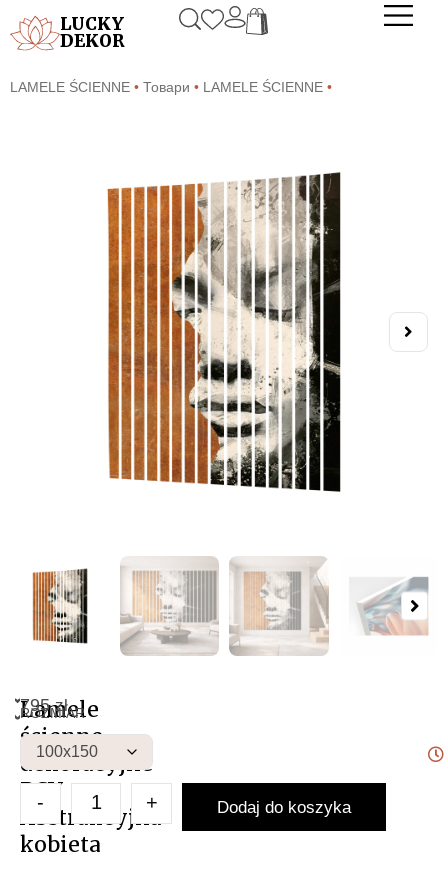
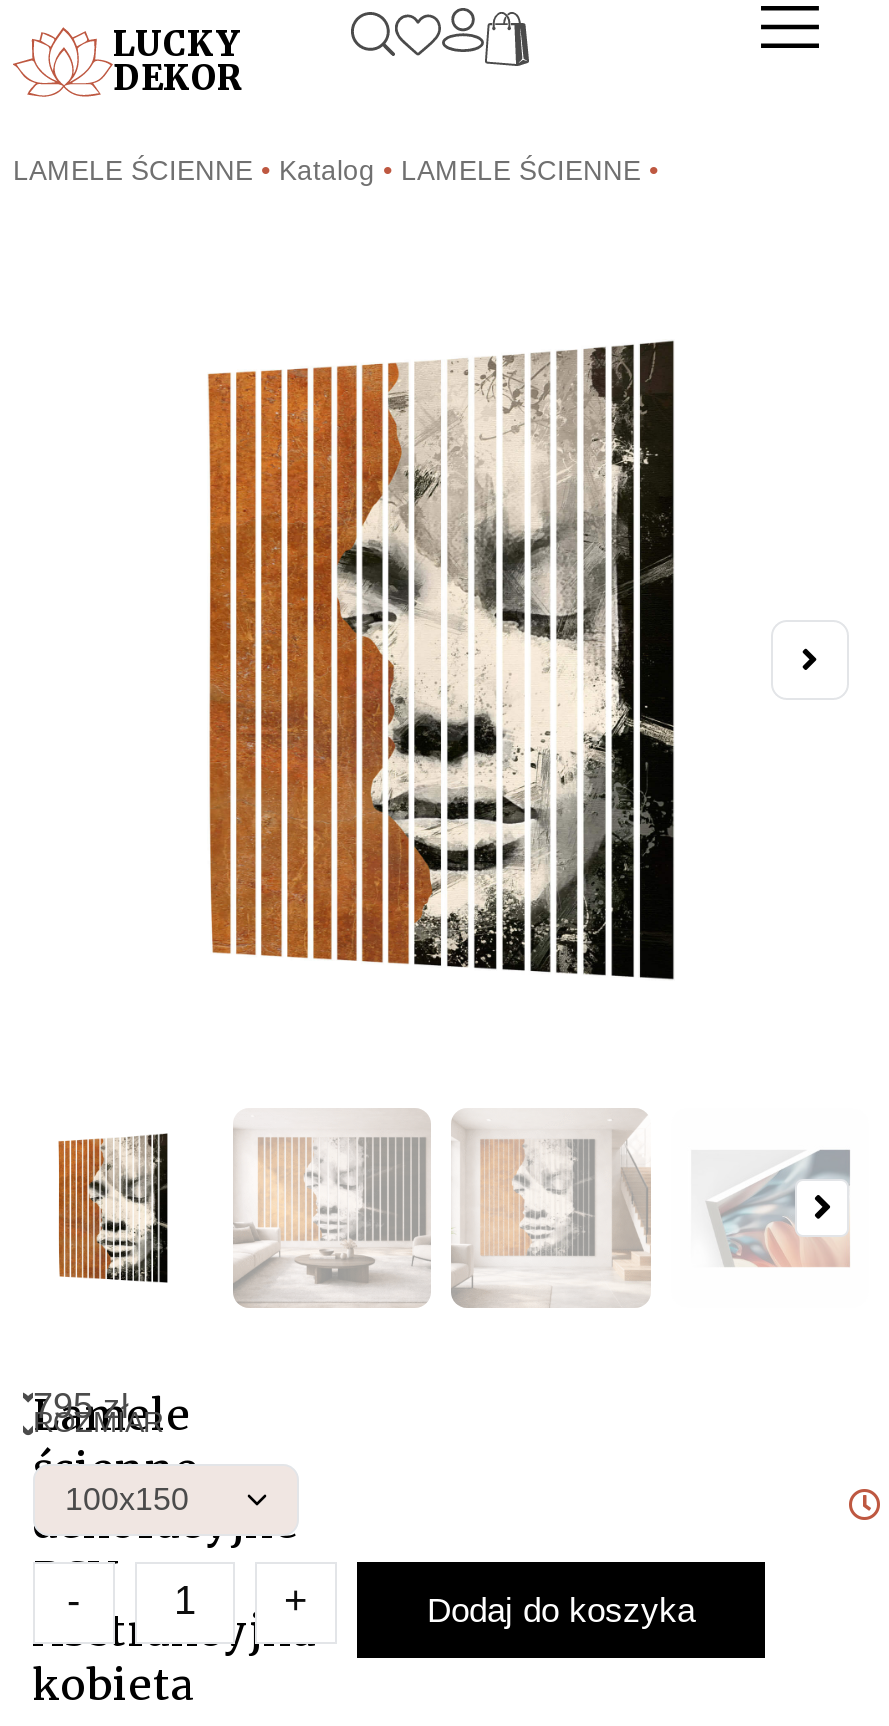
[10,80,332,95] LAMELE ŚCIENNE • Товари • LAMELE ŚCIENNE • -> [13,156,659,186] LAMELE ŚCIENNE • Katalog • LAMELE ŚCIENNE •

